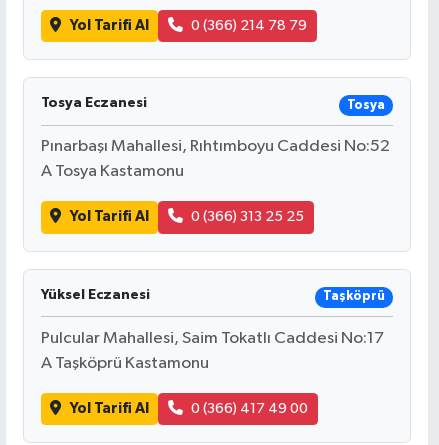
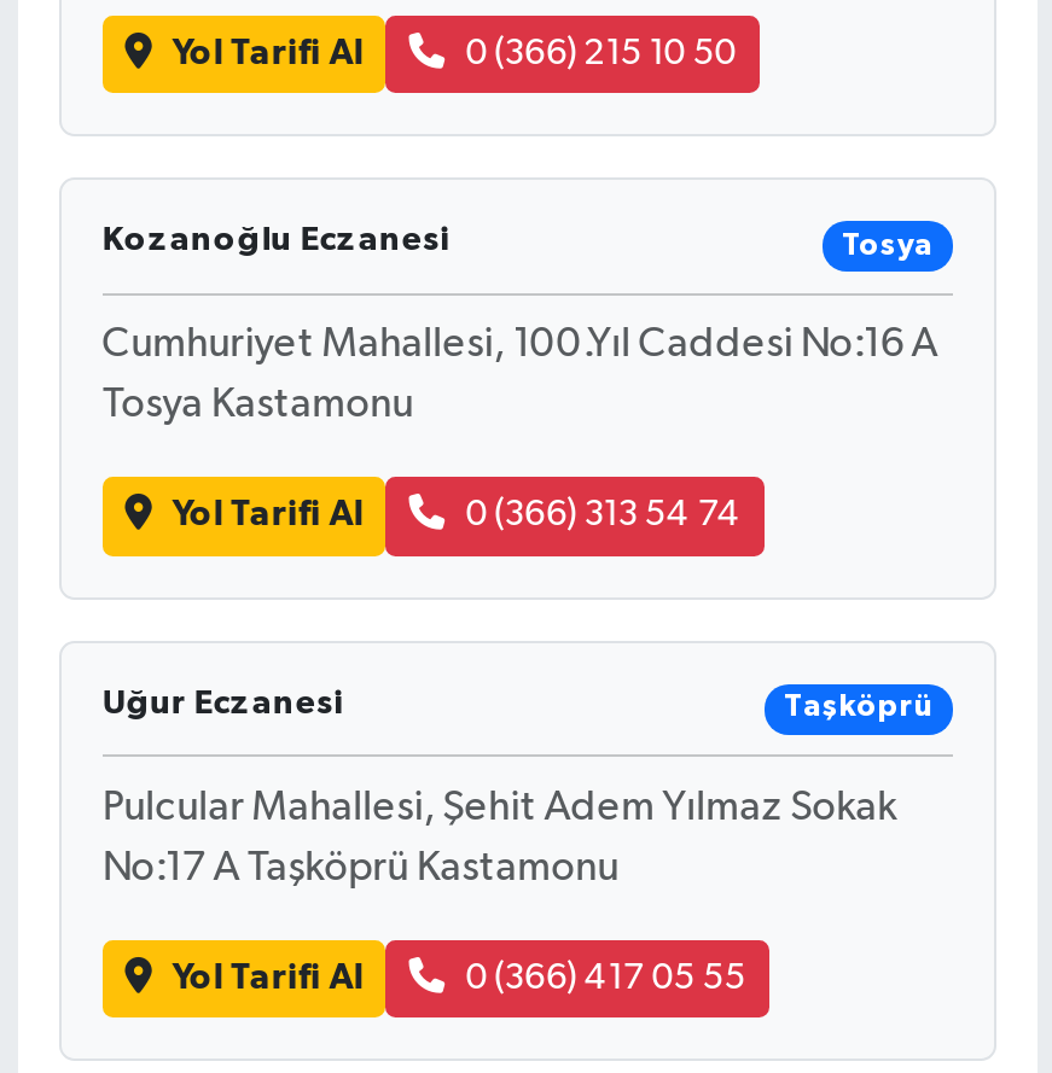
[191,18,307,33] 0 (366) 214 78 79 -> [465,35,736,71] 0 (366) 215 10 50
[41,96,147,110] Tosya Eczanesi -> [102,224,450,258] Kozanoğlu Eczanesi
[41,138,390,155] Pınarbaşı Mahallesi, Rıhtımboyu Caddesi No:52 -> [102,325,938,366] Cumhuriyet Mahallesi, 100.Yıl Caddesi No:16 A
[41,163,184,180] A Tosya Kastamonu -> [102,386,414,427] Tosya Kastamonu
[191,209,304,224] 0 (366) 313 25 25 -> [465,497,741,533] 0 (366) 313 54 74
[41,288,150,302] Yüksel Eczanesi -> [102,686,344,720] Uğur Eczanesi
[41,330,384,347] Pulcular Mahallesi, Saim Tokatlı Caddesi No:17 -> [102,787,897,828] Pulcular Mahallesi, Şehit Adem Yılmaz Sokak
[41,355,209,372] A Taşköprü Kastamonu -> [102,848,619,889] No:17 A Taşköprü Kastamonu
[191,401,308,416] 0 (366) 417 49 00 -> [465,959,746,996] 0 (366) 417 05 55

